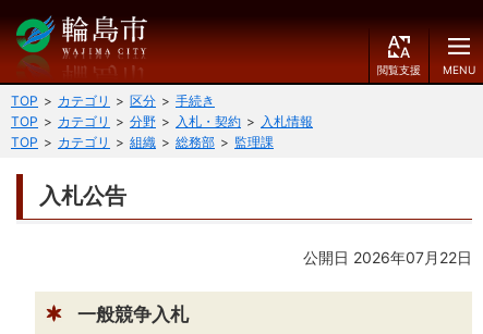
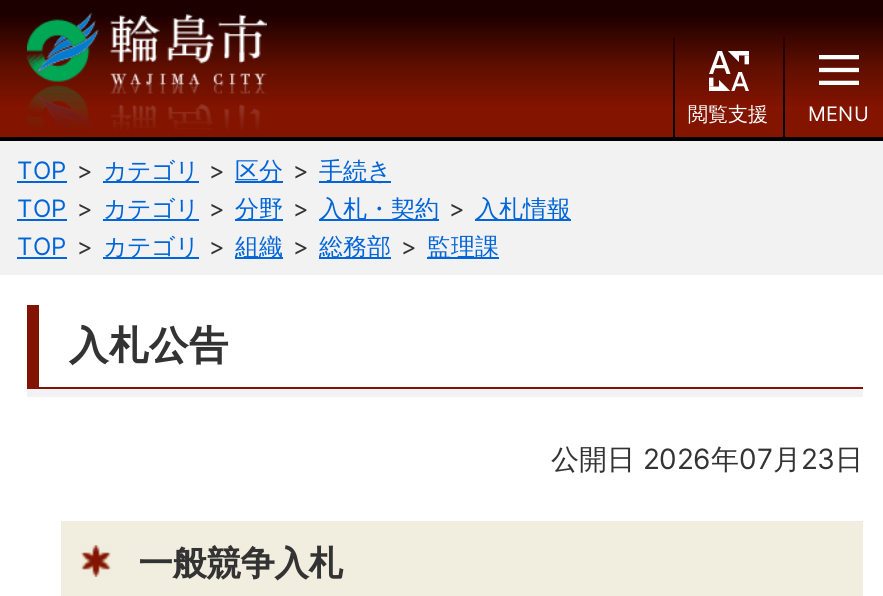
[303,248,472,267] 公開日 2026年07月22日 -> [551,442,863,476] 公開日 2026年07月23日

